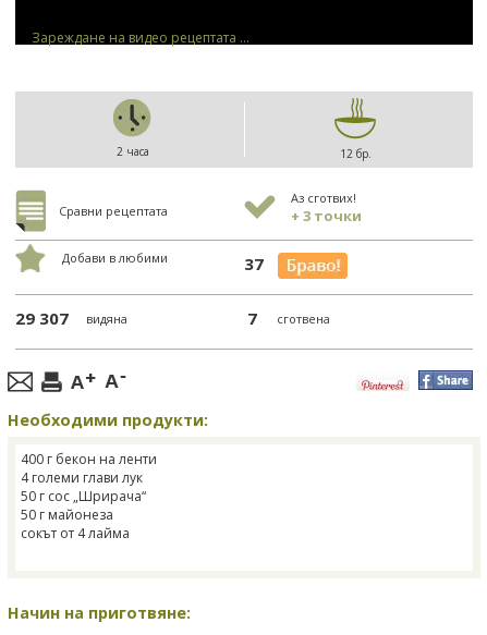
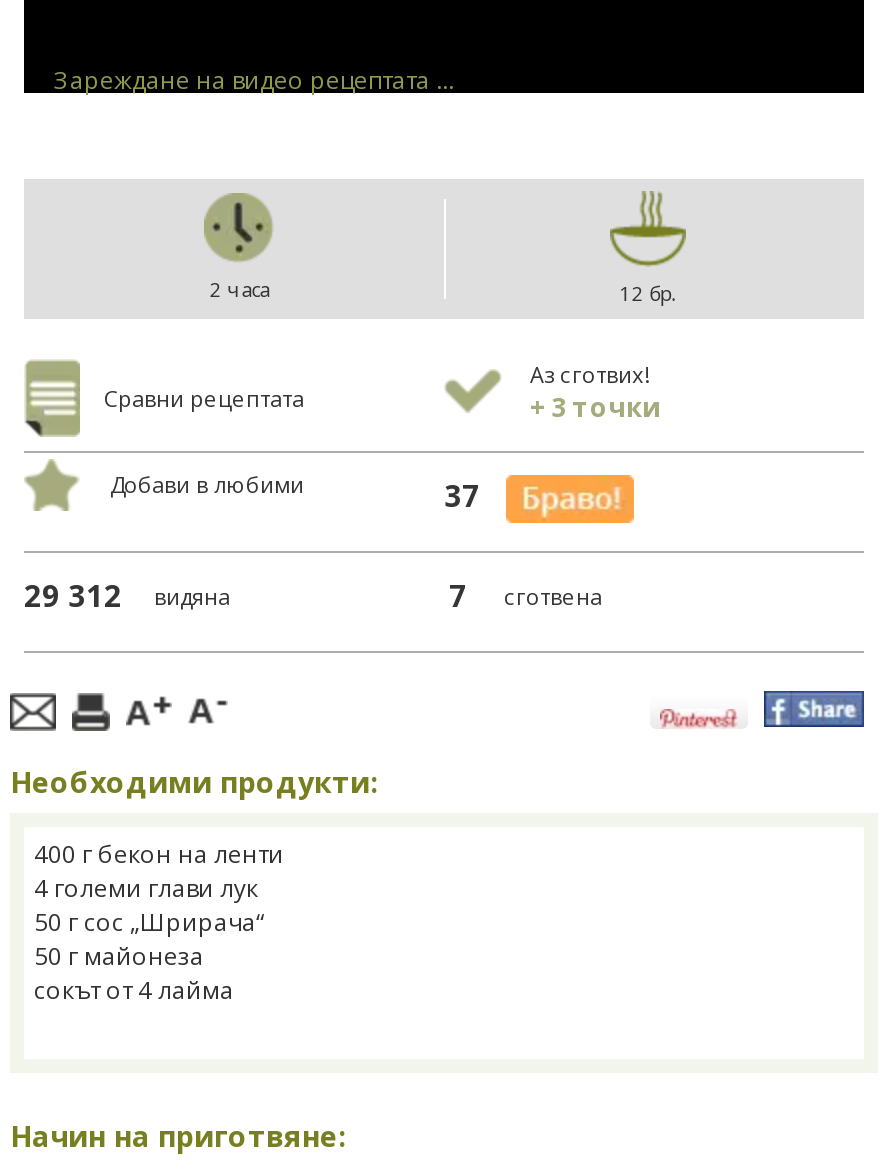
[15,307,127,329] 29 307 видяна -> [24,575,230,615] 29 312 видяна

